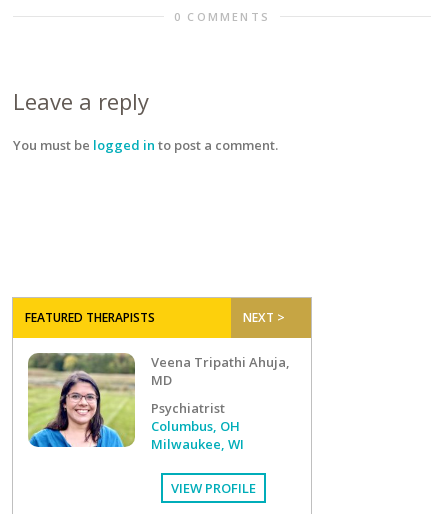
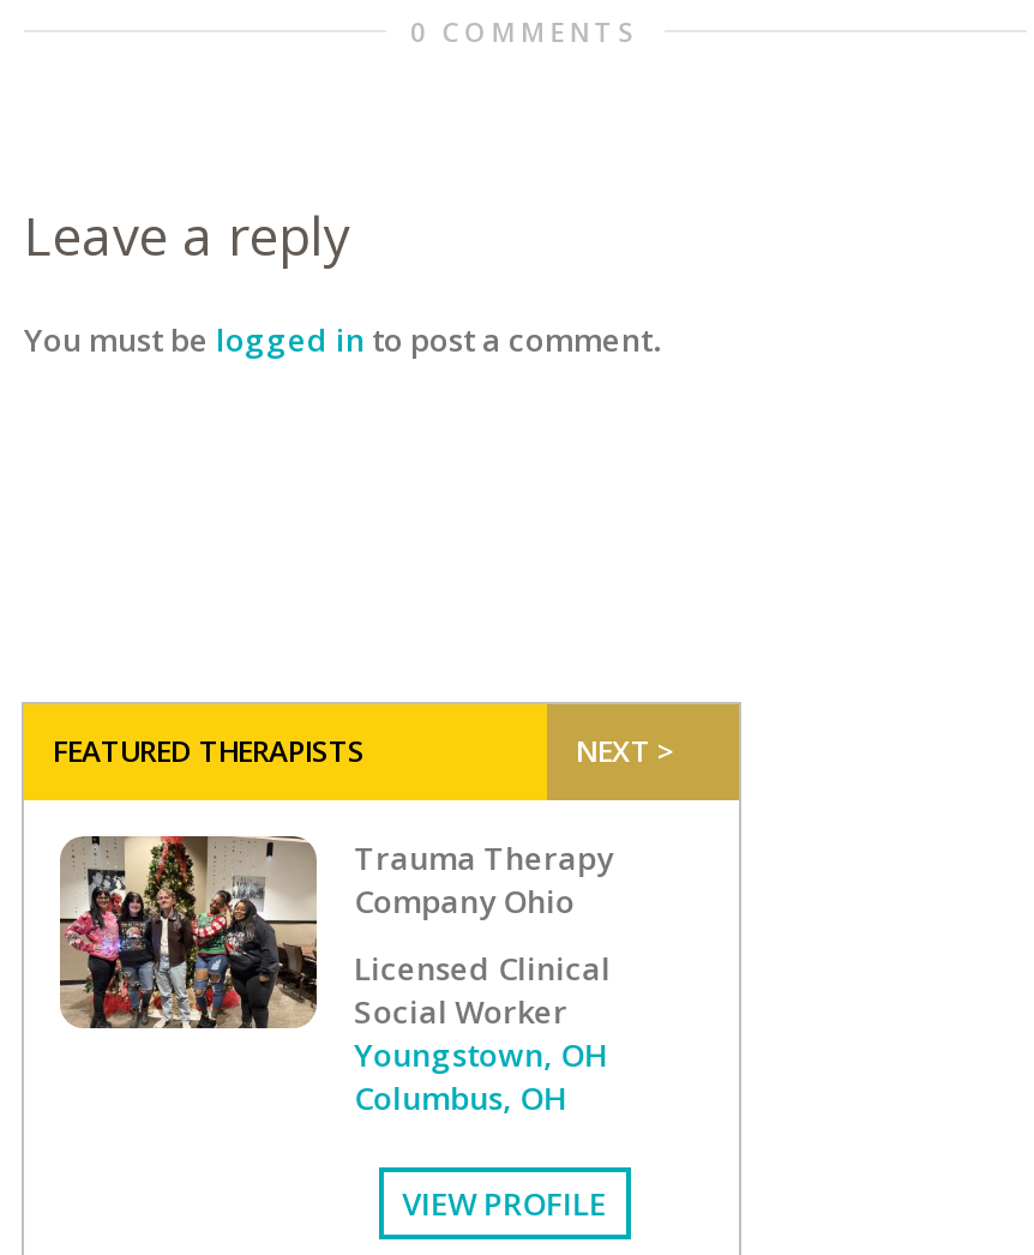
[27,352,290,448] [image] | Veena Tripathi Ahuja, | MD -> [60,834,613,1062] [image] | Trauma Therapy | Company Ohio
[151,398,225,416] Psychiatrist -> [354,945,611,1075] Licensed Clinical | Social Worker | Youngstown, OH
moved [151,416,240,434] -> [354,1075,568,1118]: Columbus, OH
[151,434,244,452] Milwaukee, WI -> none

